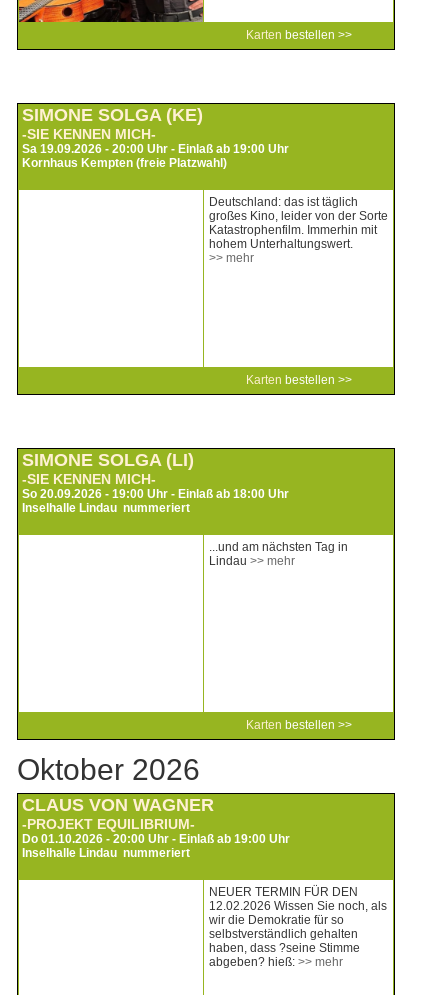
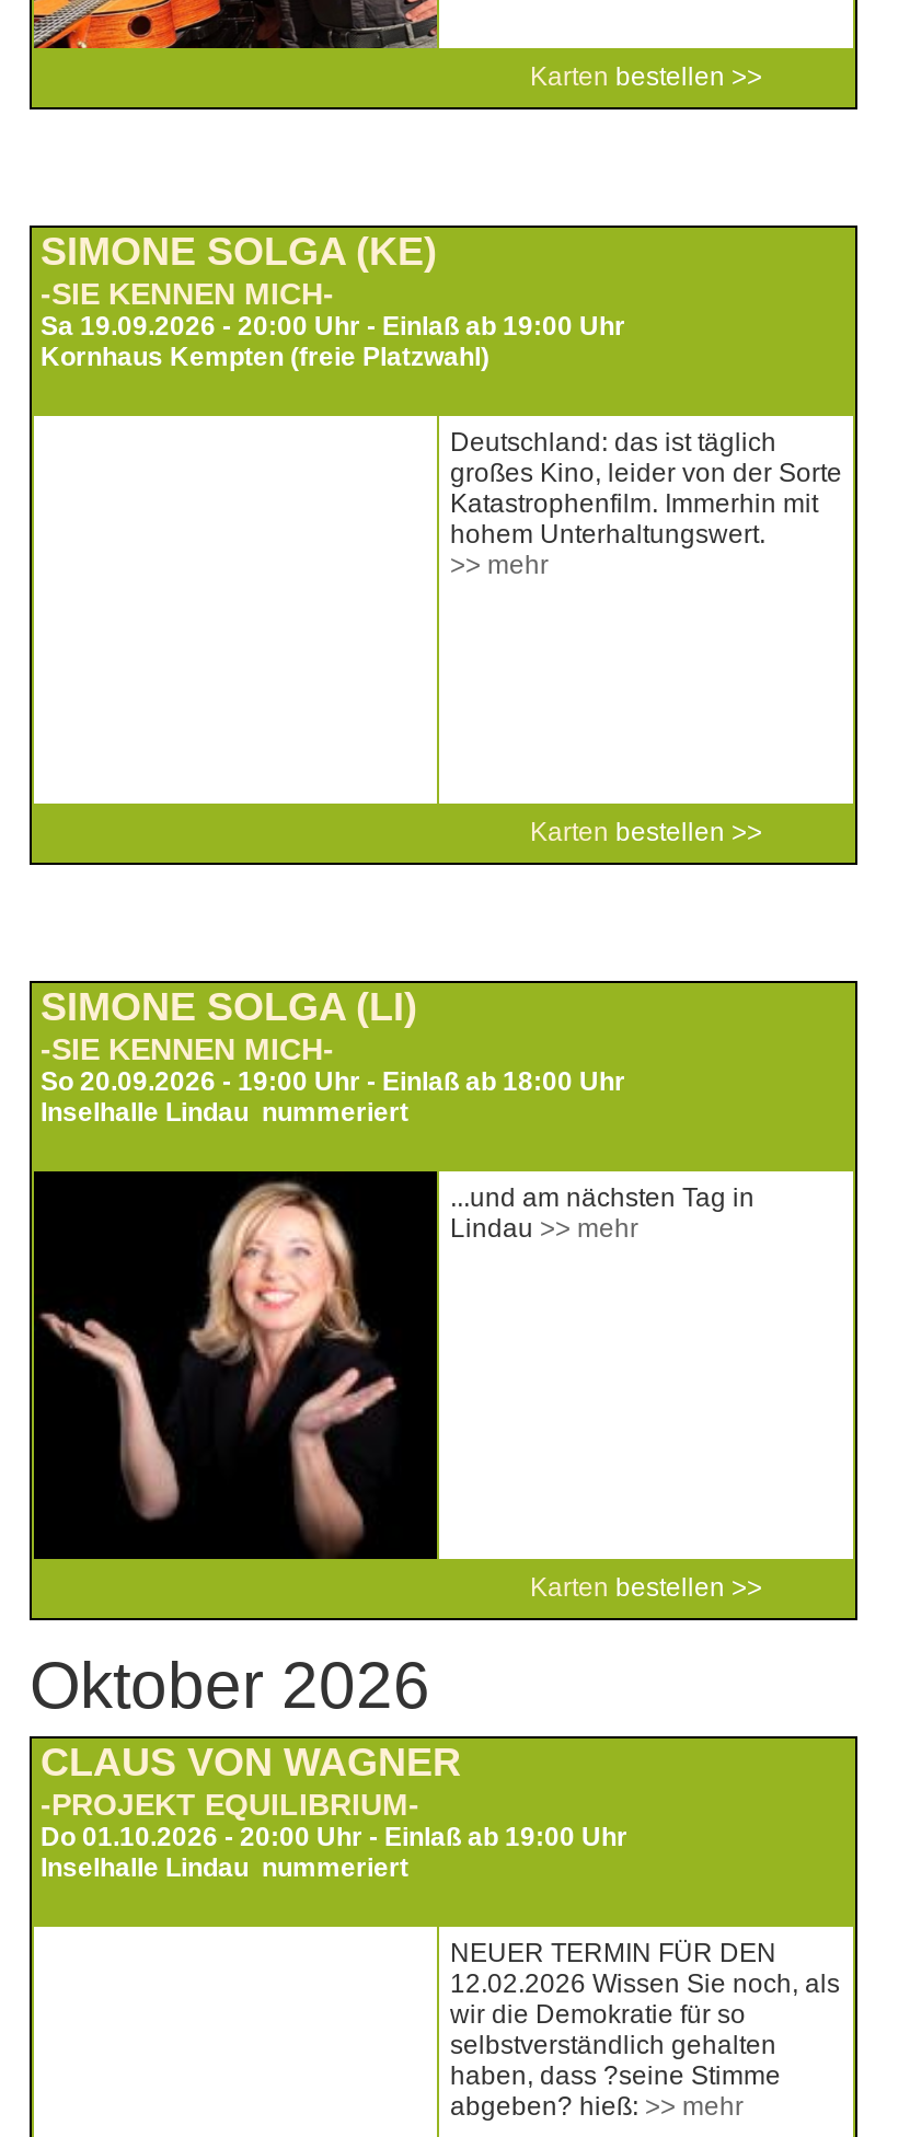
none -> [32,1169,439,1561] [image]

